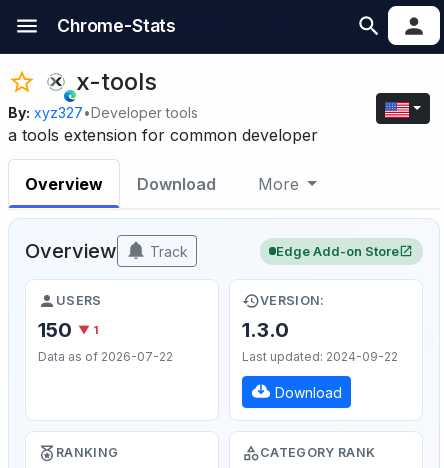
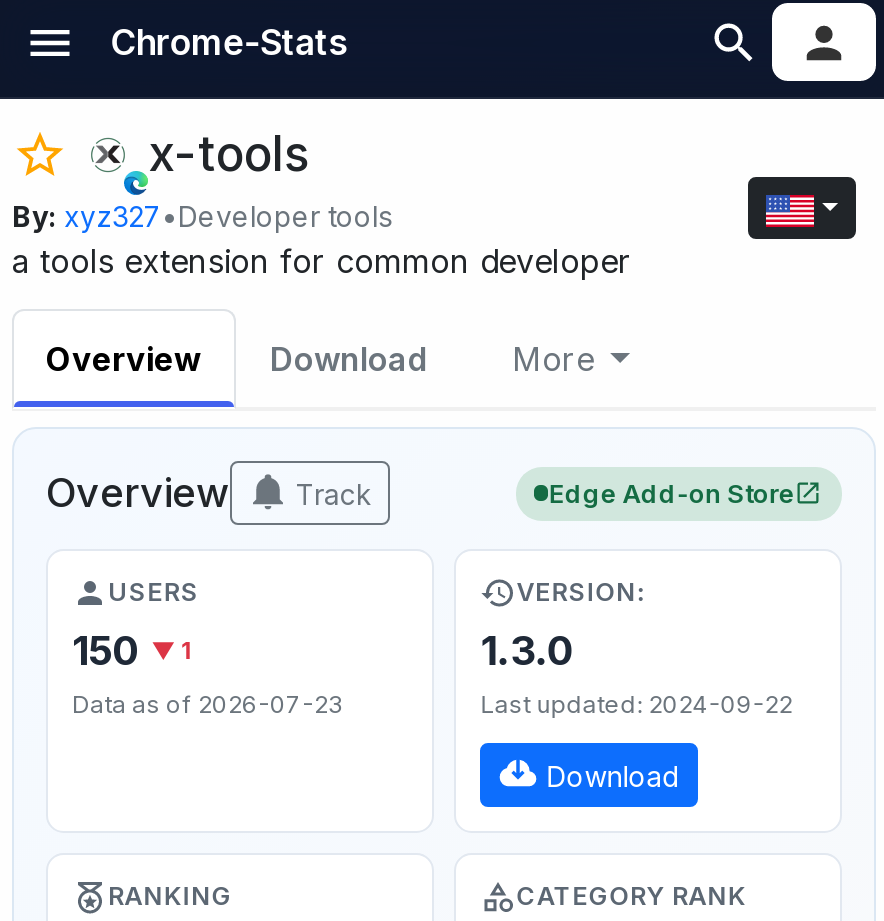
[38,349,173,364] Data as of 2026-07-22 -> [72,688,344,718] Data as of 2026-07-23

